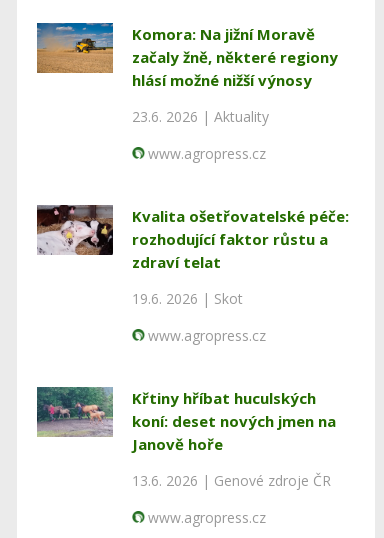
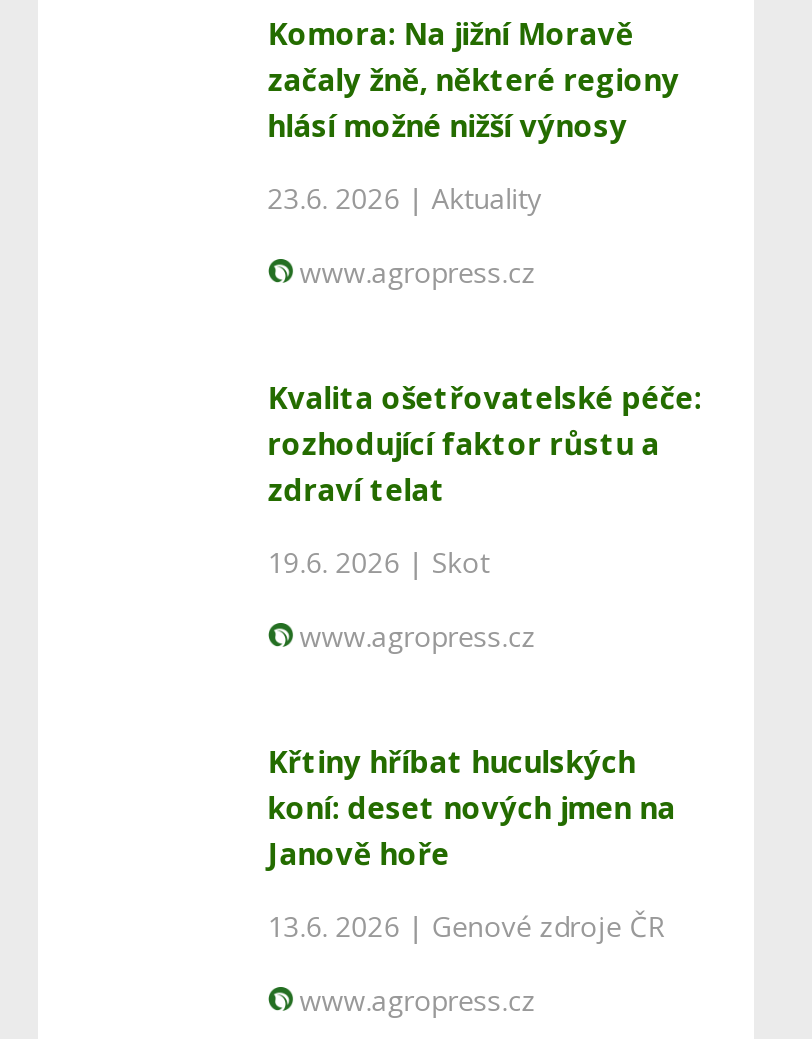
[36,22,114,74] [image] -> none
[36,204,114,256] [image] -> none
[36,386,114,438] [image] -> none

